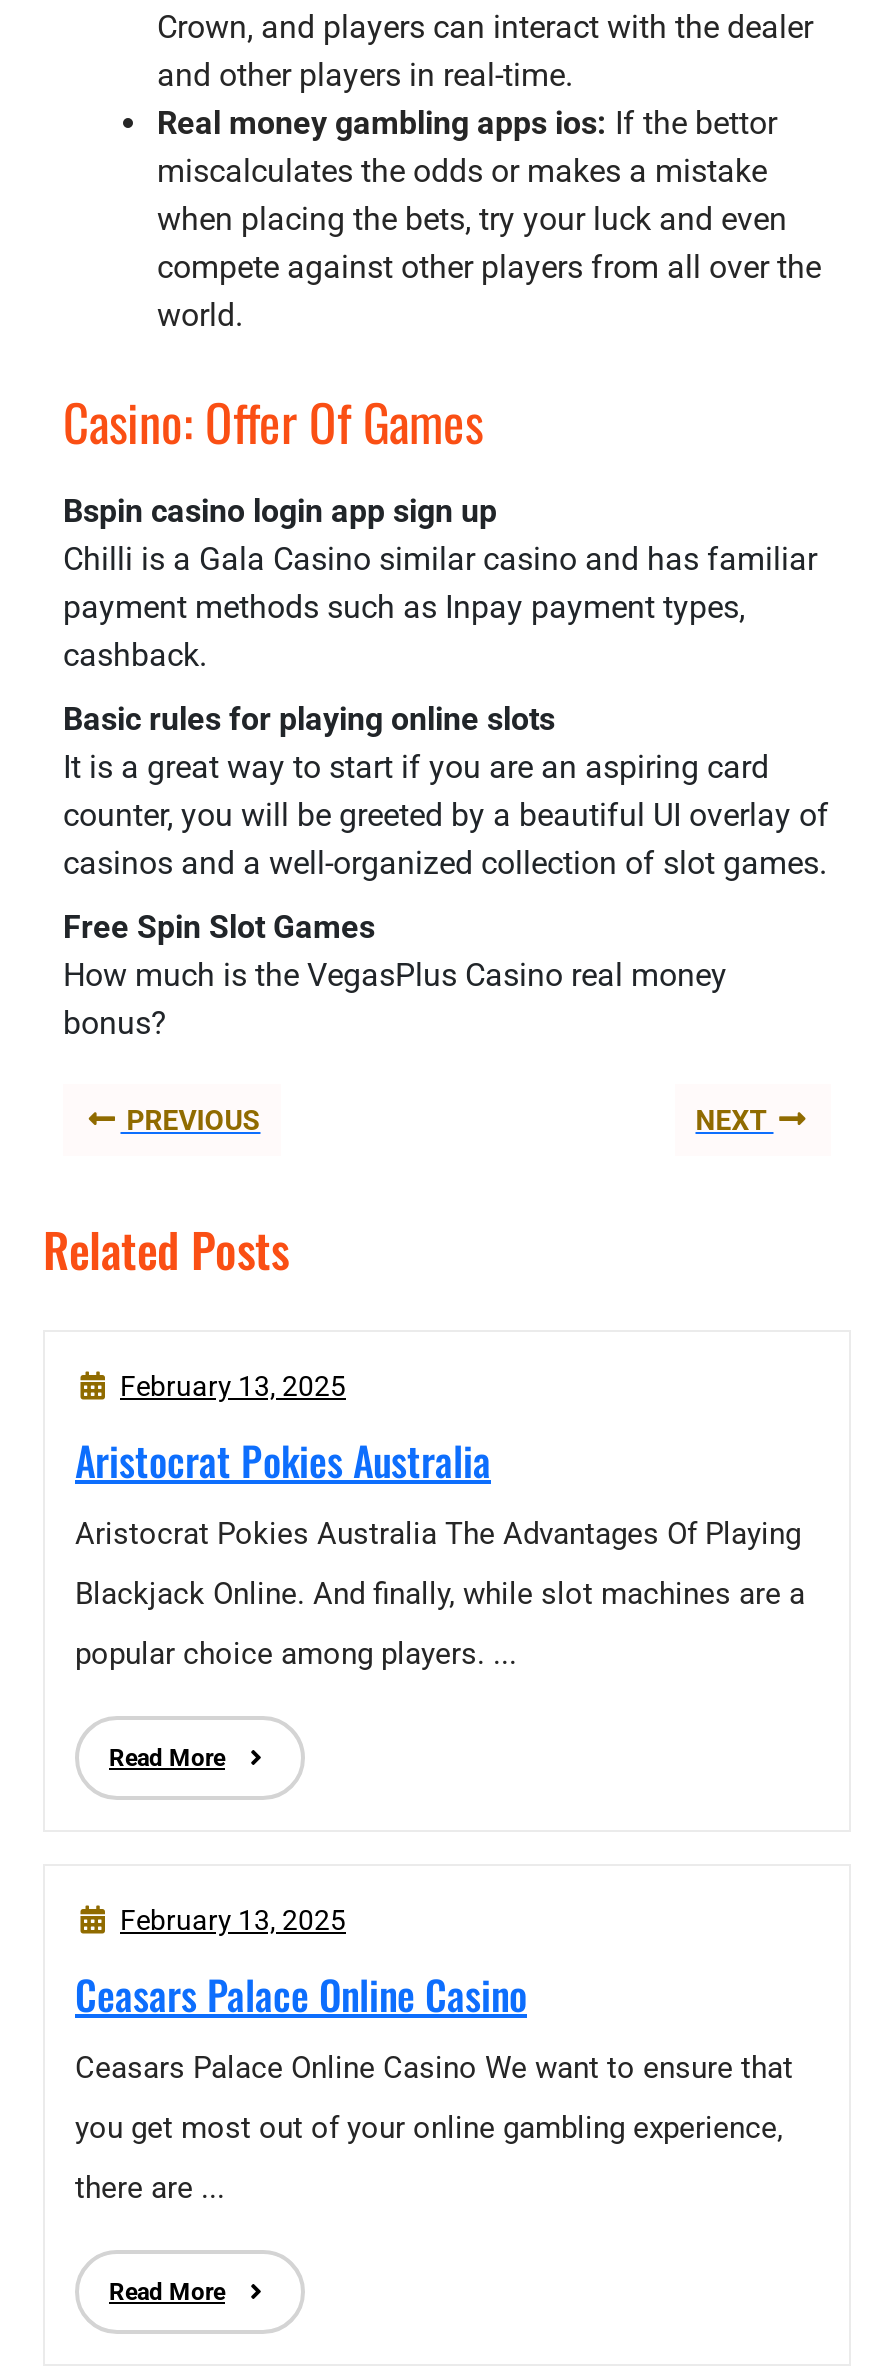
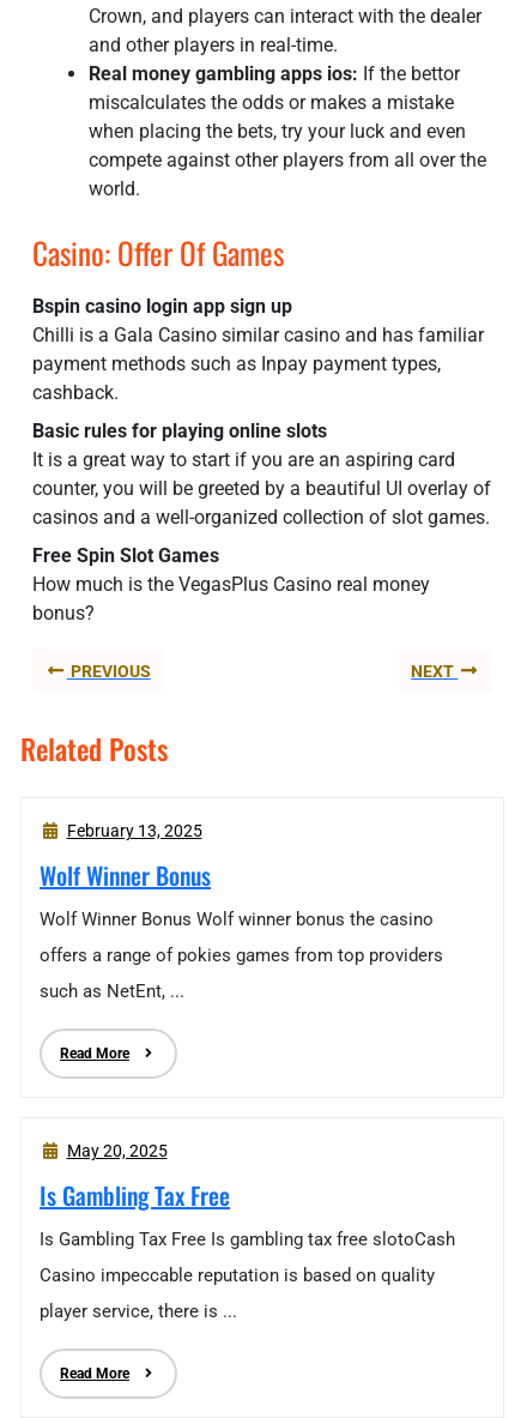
[75,1430,801,1552] Aristocrat Pokies Australia | Aristocrat Pokies Australia The Advantages Of Playing -> [40,857,434,930] Wolf Winner Bonus | Wolf Winner Bonus Wolf winner bonus the casino
[75,1576,805,1612] Blackjack Online. And finally, while slot machines are a -> [40,945,443,966] offers a range of pokies games from top providers
[75,1636,517,1672] popular choice among players. ... -> [40,980,184,1002] such as NetEnt, ...
[120,1904,346,1936] February 13, 2025 -> [66,1141,167,1160] May 20, 2025
[75,1964,793,2086] Ceasars Palace Online Casino | Ceasars Palace Online Casino We want to ensure that -> [40,1177,455,1250] Is Gambling Tax Free | Is Gambling Tax Free Is gambling tax free slotoCash
[75,2110,783,2146] you get most out of your online gambling experience, -> [40,1265,435,1286] Casino impeccable reputation is based on quality
[75,2170,225,2206] there are ... -> [40,1301,237,1322] player service, there is ...

